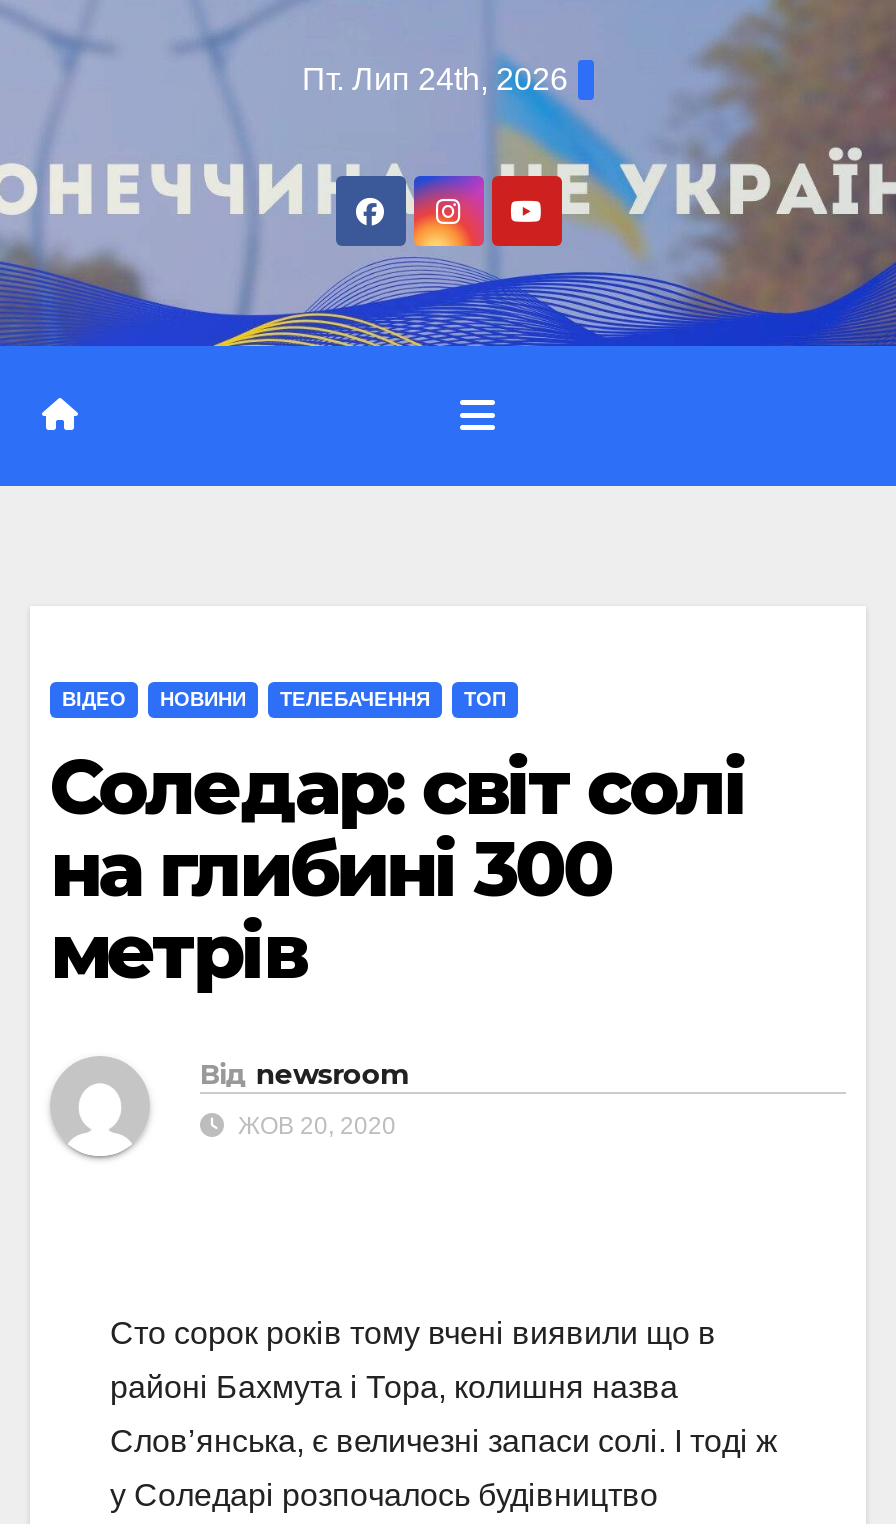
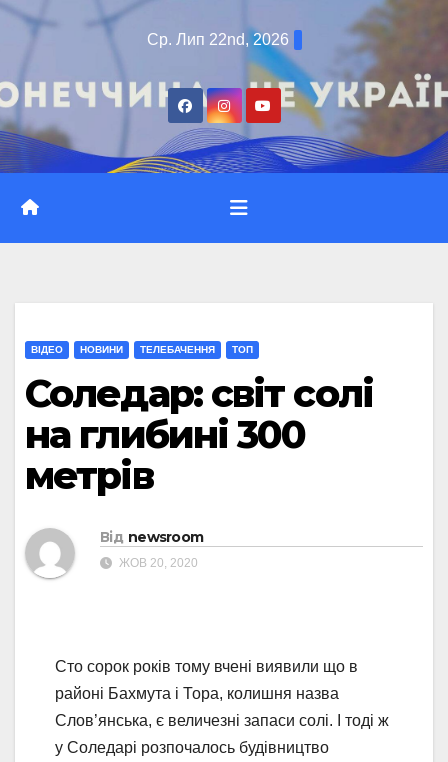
[302,62,568,96] Пт. Лип 24th, 2026 -> [146,31,288,48] Ср. Лип 22nd, 2026

